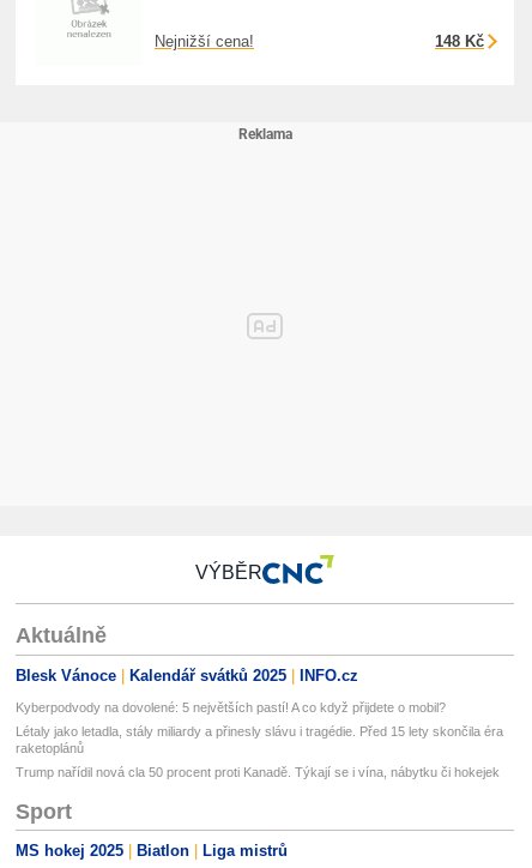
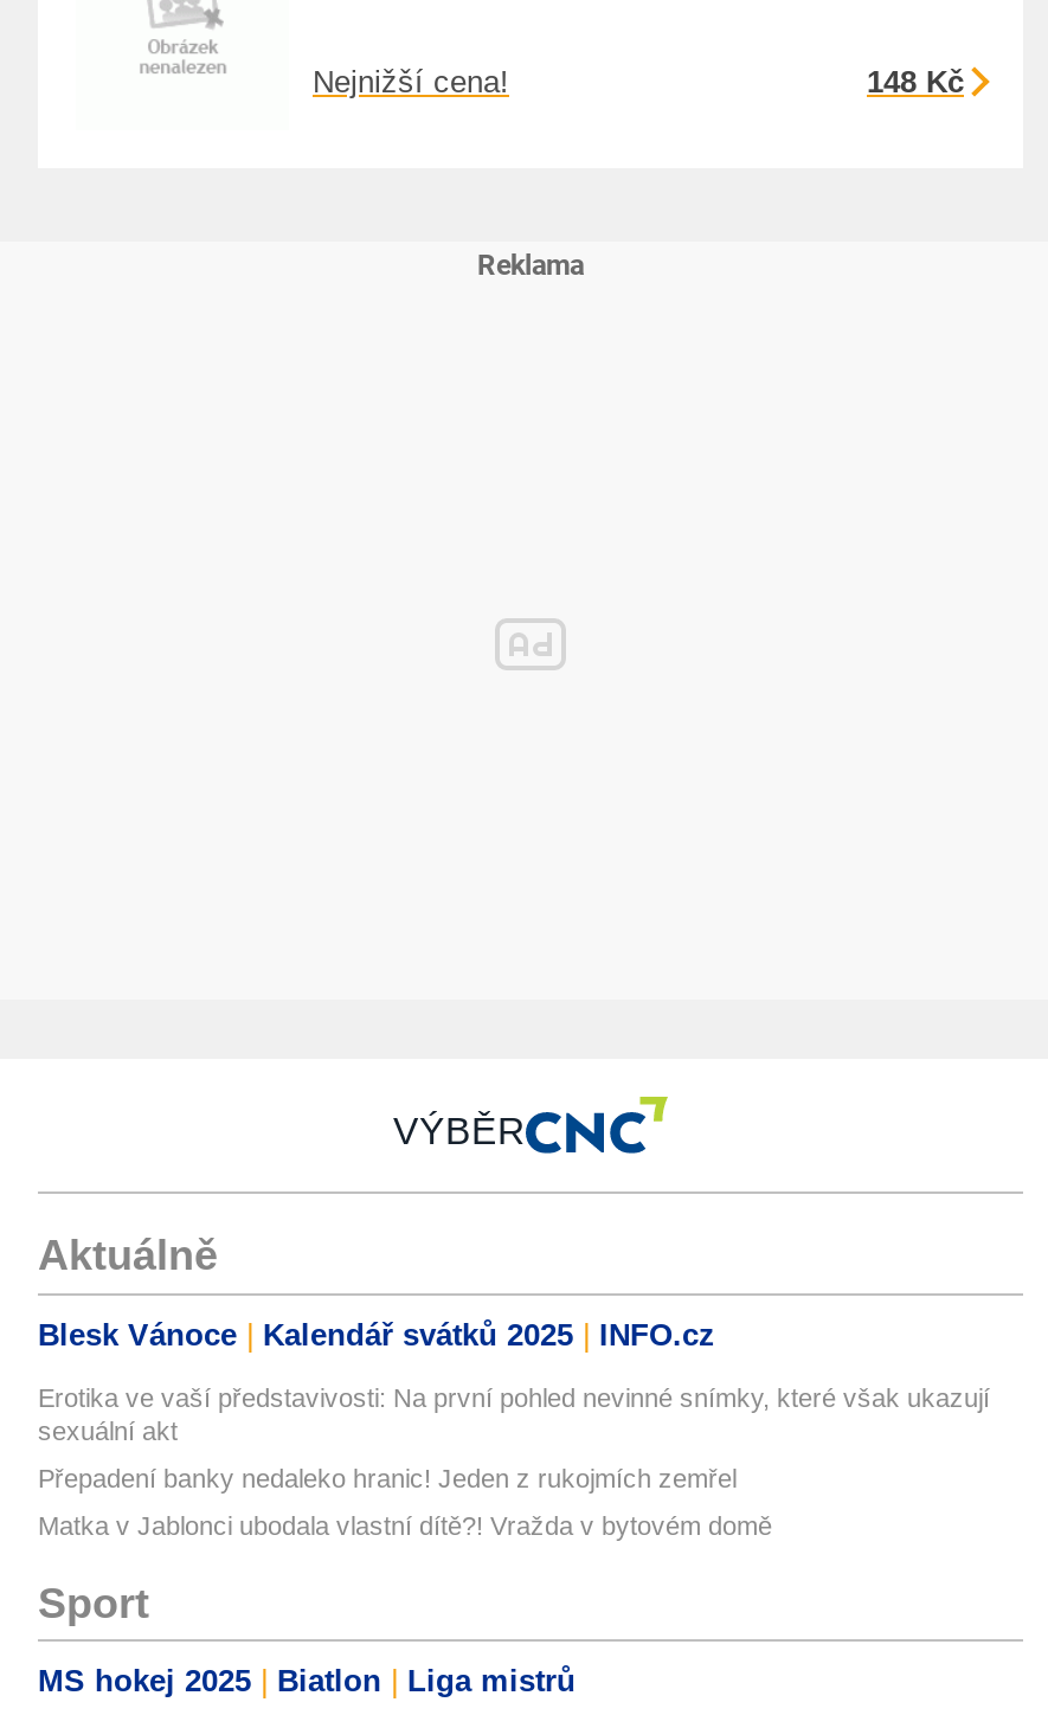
[16,700,446,714] Kyberpodvody na dovolené: 5 největších pastí! A co když přijdete o mobil? -> [38,1383,990,1445] Erotika ve vaší představivosti: Na první pohled nevinné snímky, které však ukazují | sexuální akt
[16,724,503,755] Létaly jako letadla, stály miliardy a přinesly slávu i tragédie. Před 15 lety skončila éra | raketoplánů -> [38,1464,737,1492] Přepadení banky nedaleko hranic! Jeden z rukojmích zemřel
[16,765,500,779] Trump nařídil nová cla 50 procent proti Kanadě. Týkají se i vína, nábytku či hokejek -> [38,1511,772,1539] Matka v Jablonci ubodala vlastní dítě?! Vražda v bytovém domě

